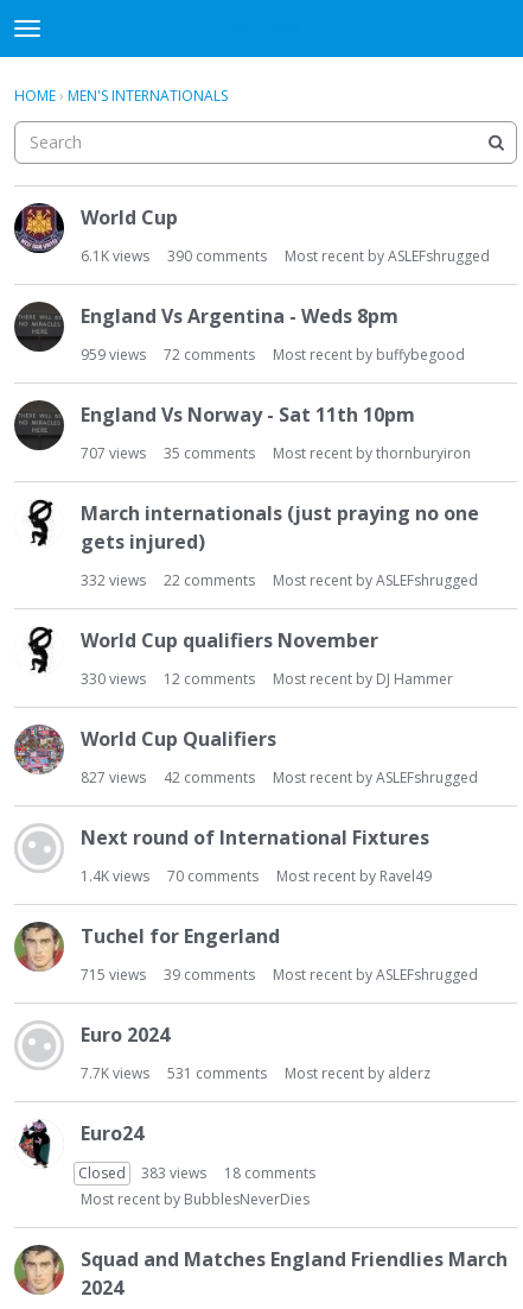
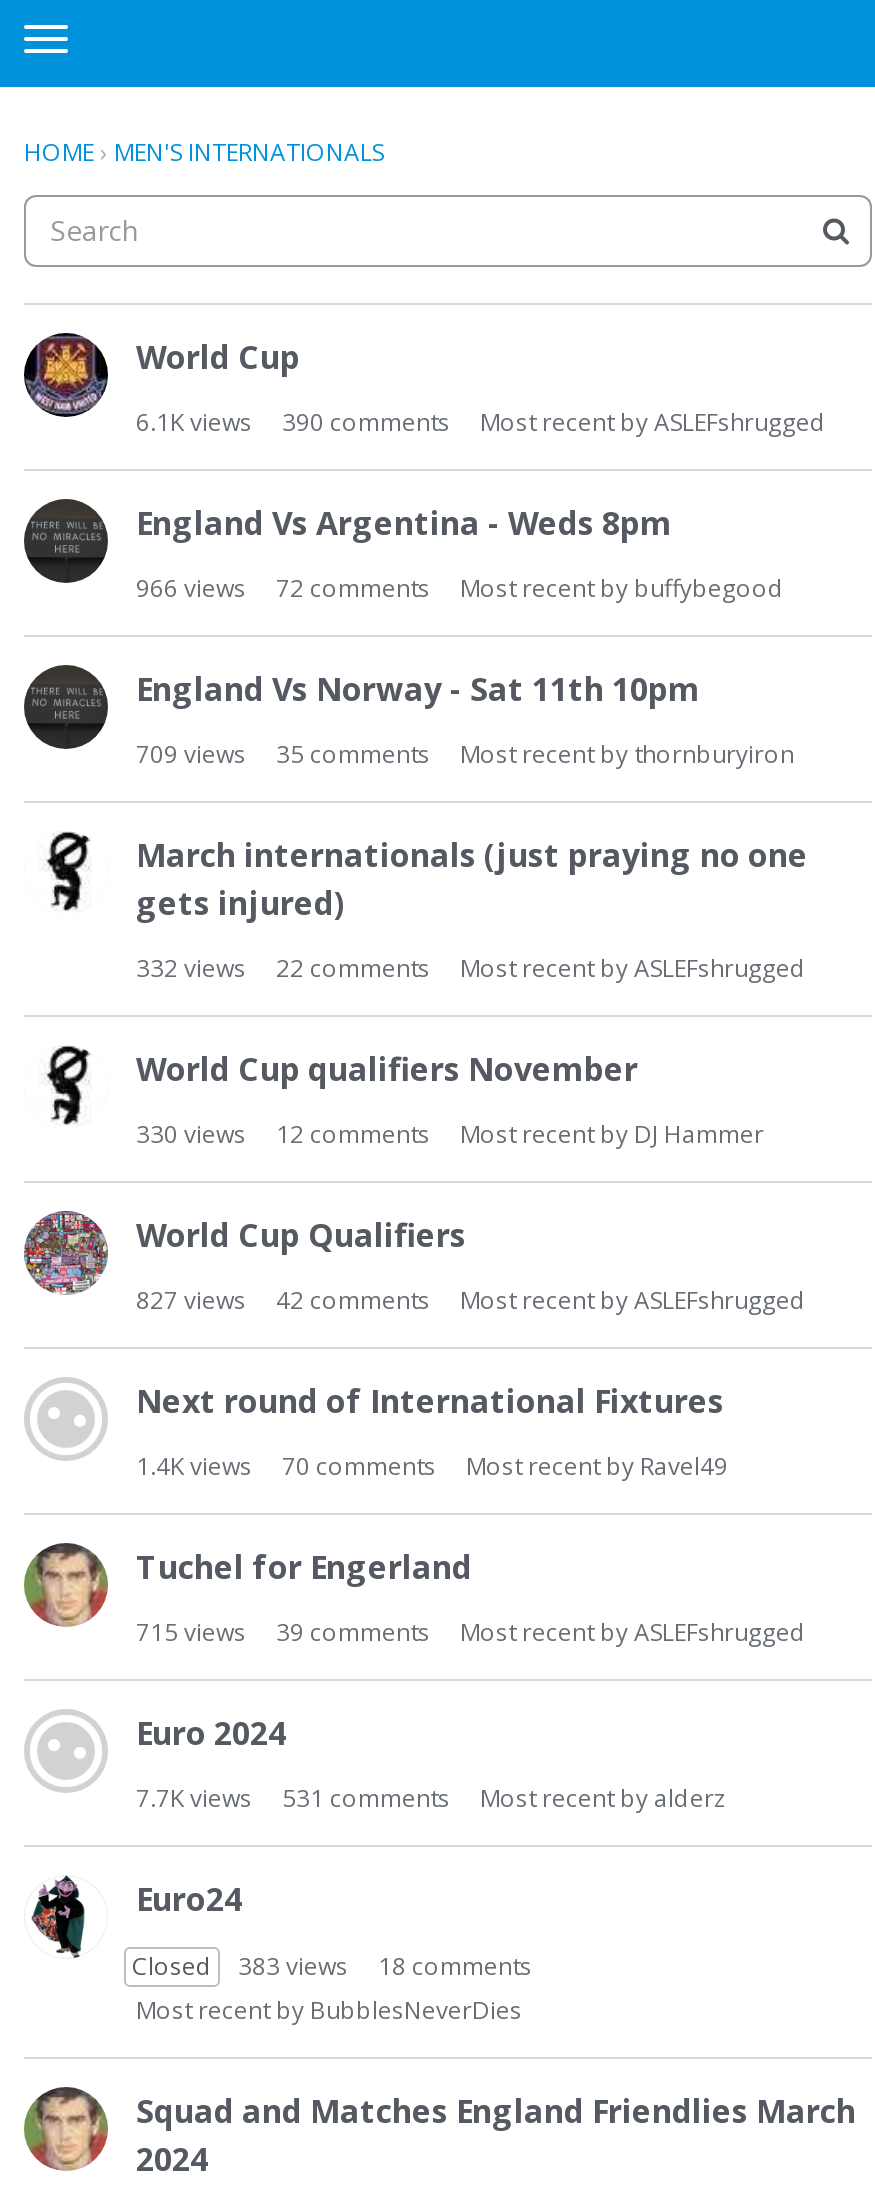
[81,344,465,365] 959 views 72 comments Most recent by buffybegood -> [136,571,784,605] 966 views 72 comments Most recent by buffybegood
[81,443,471,463] 707 views 35 comments Most recent by thornburyiron -> [136,737,794,771] 709 views 35 comments Most recent by thornburyiron

